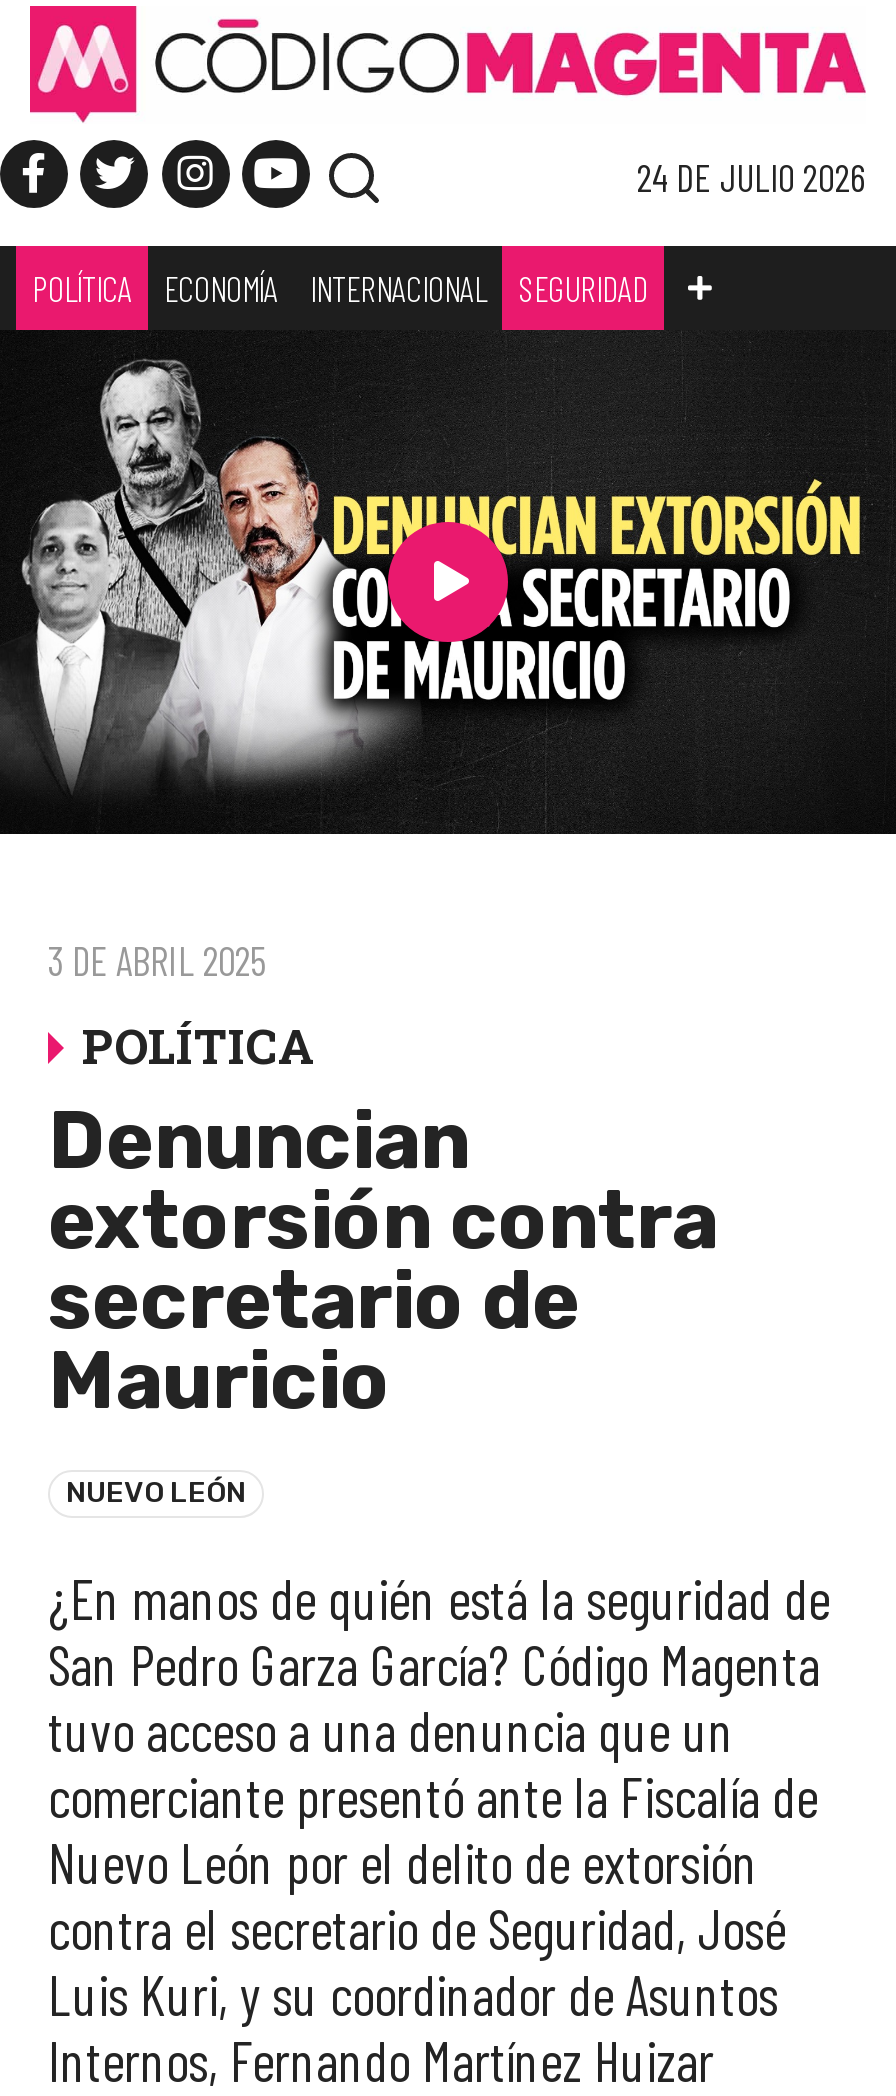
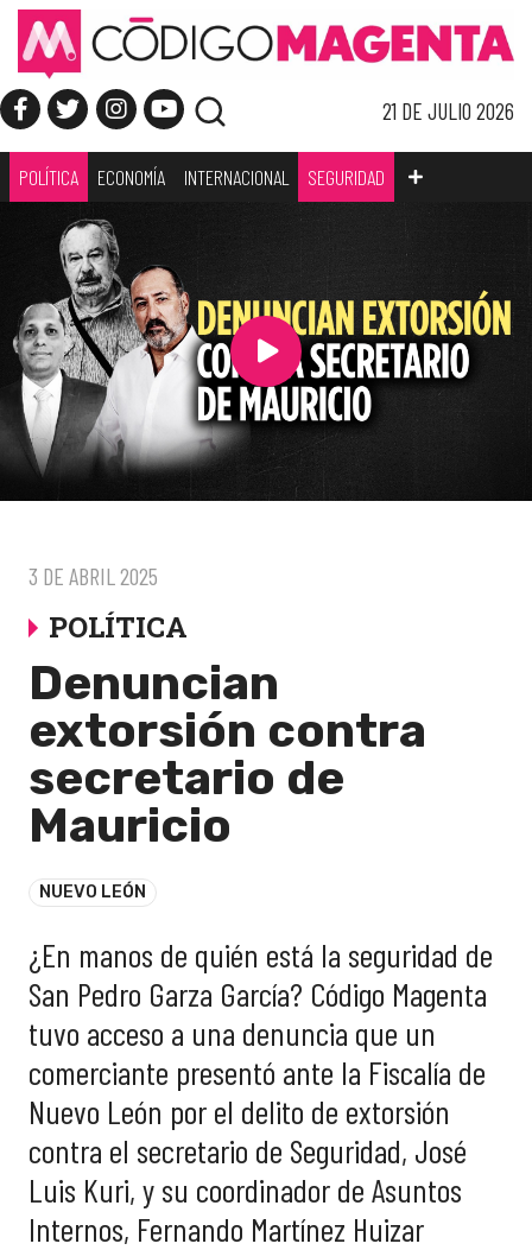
[636,154,866,200] 24 DE JULIO 2026 -> [382,97,514,125] 21 DE JULIO 2026

